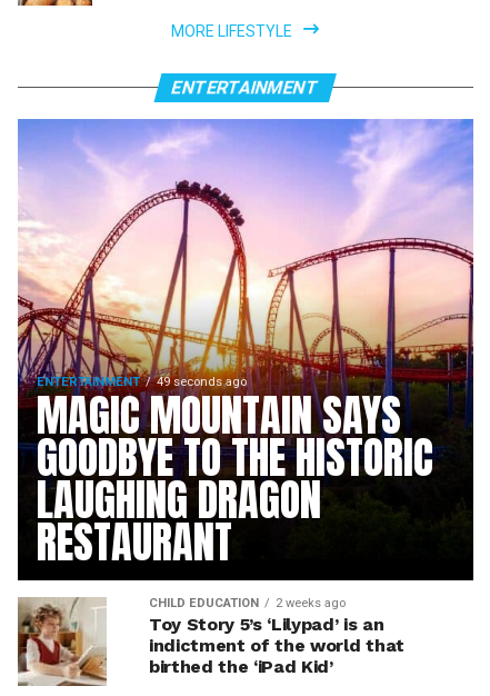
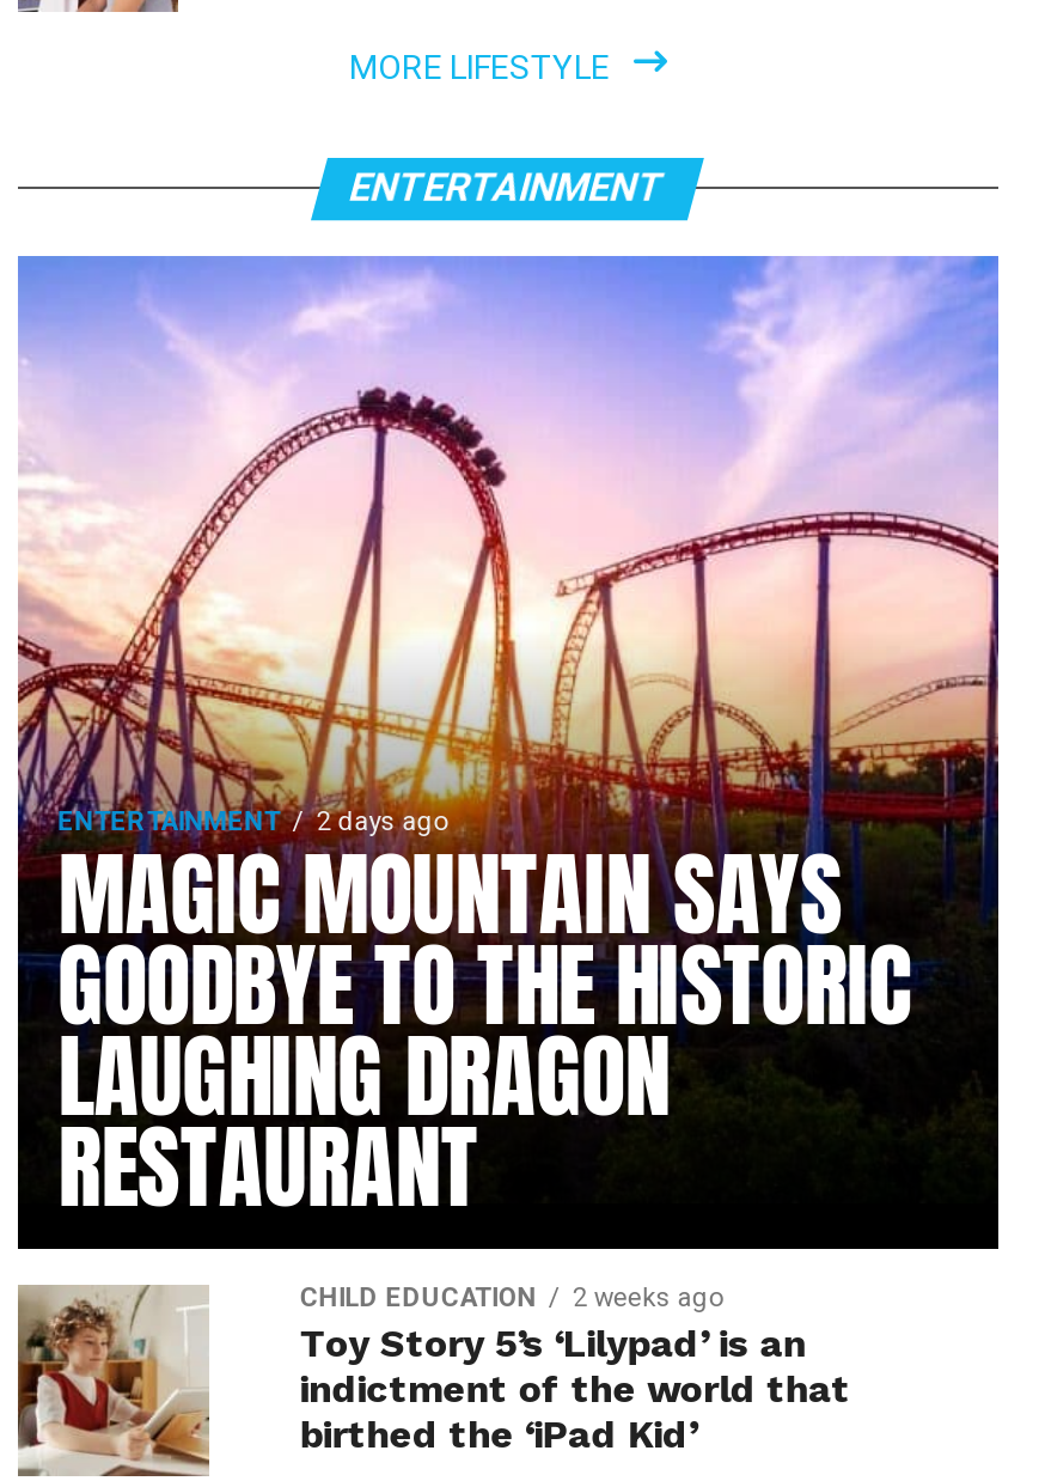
[36,375,246,389] ENTERTAINMENT 49 seconds ago -> [58,806,448,837] ENTERTAINMENT 2 days ago

